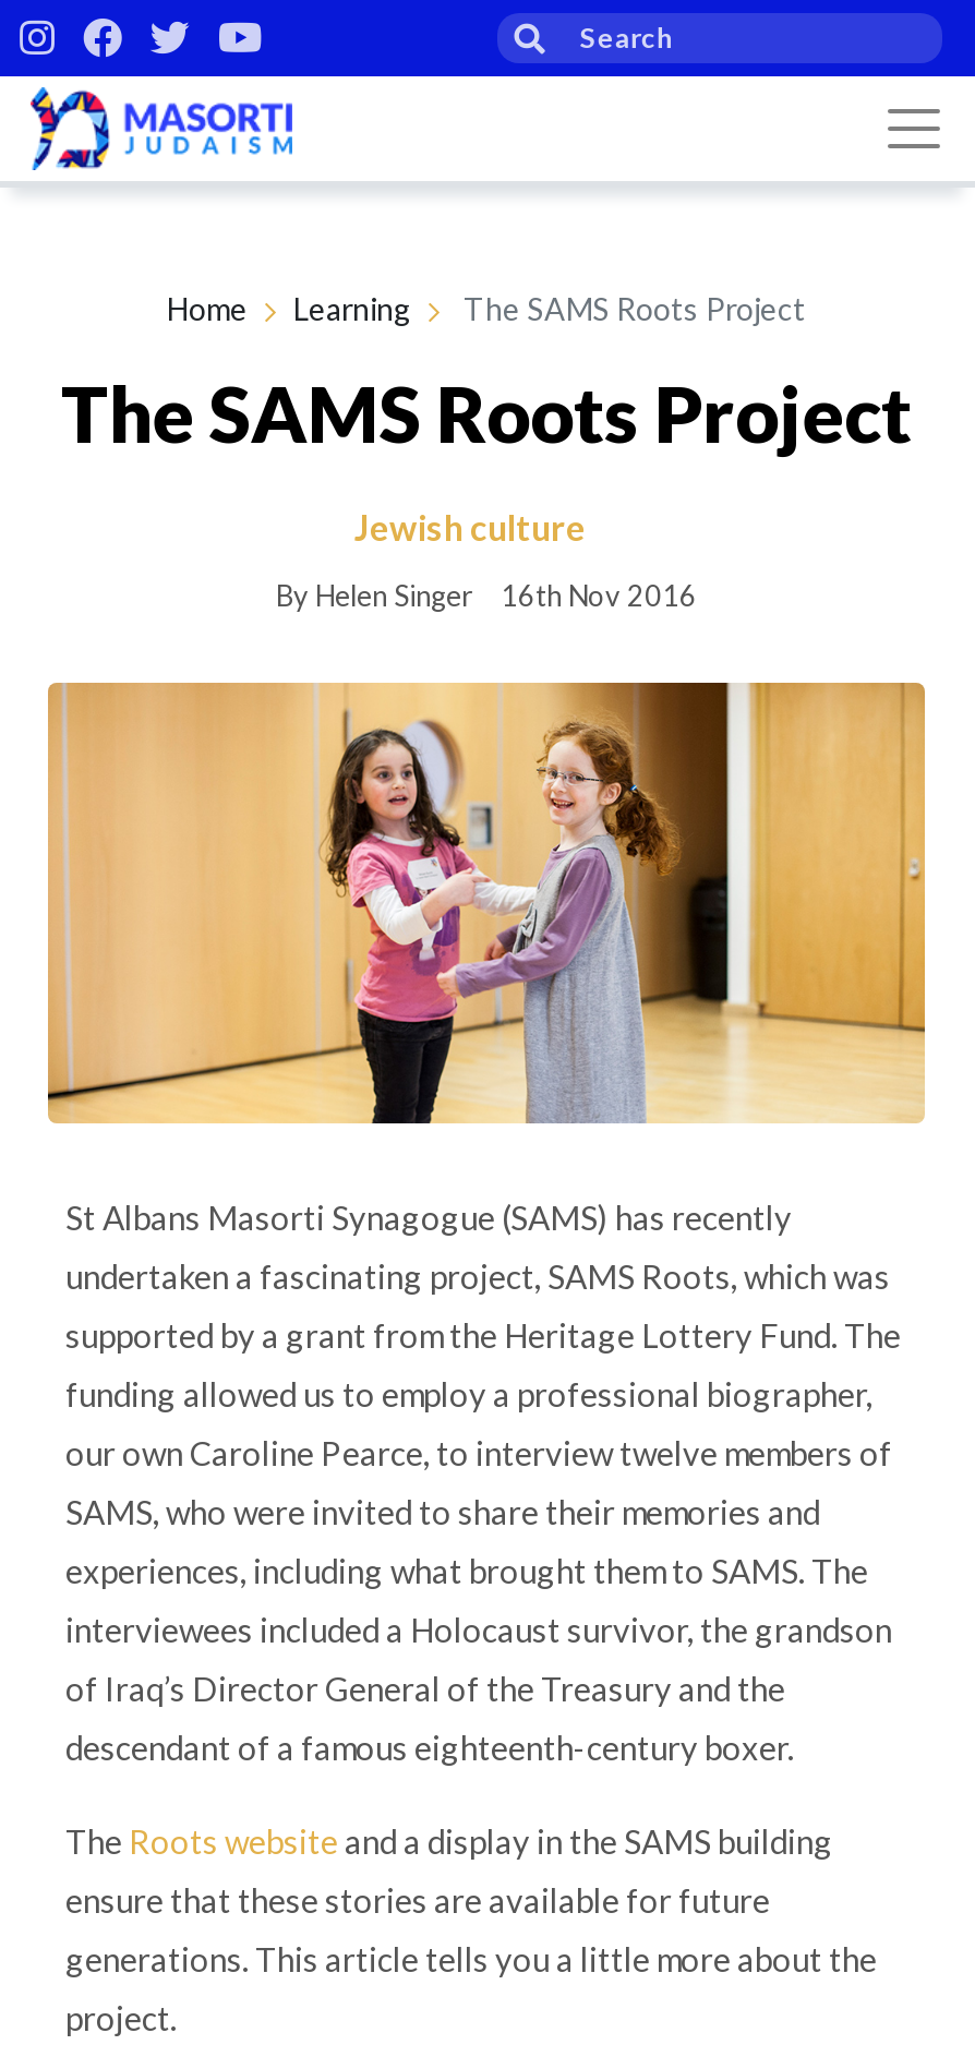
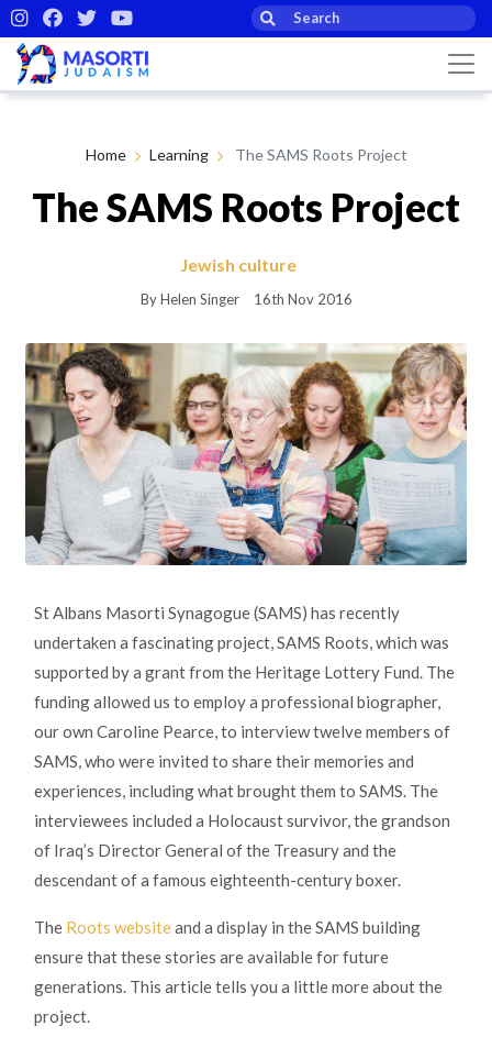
[46,681,927,1126] [image] -> [24,342,468,566] [image]

